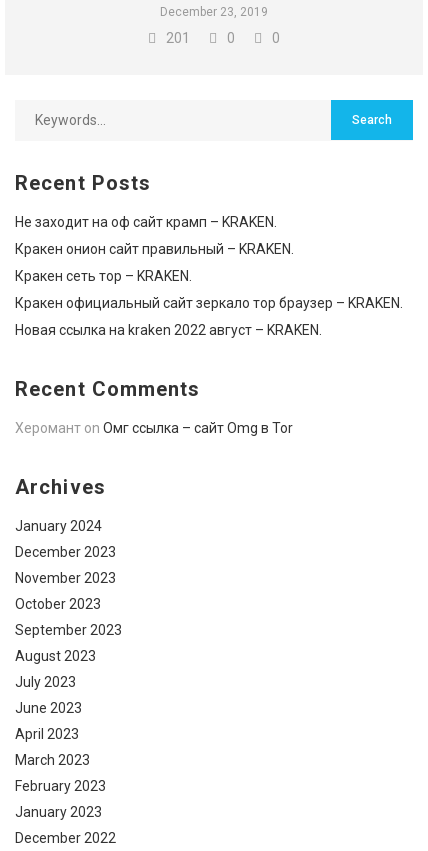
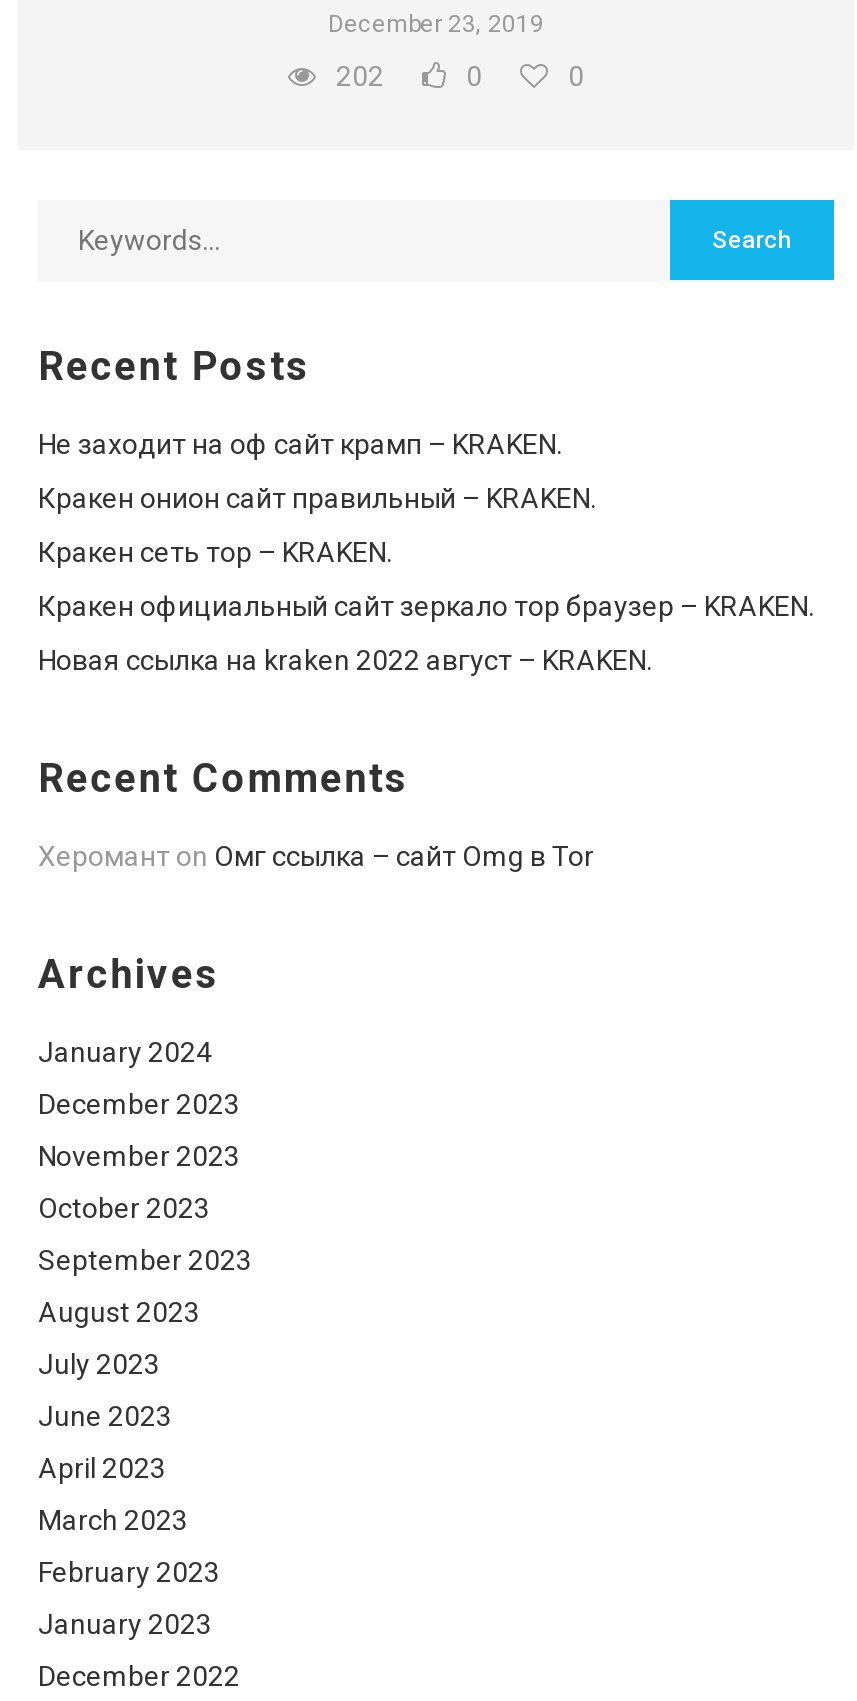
[163,30,190,46] 201 -> [330,59,384,91] 202

